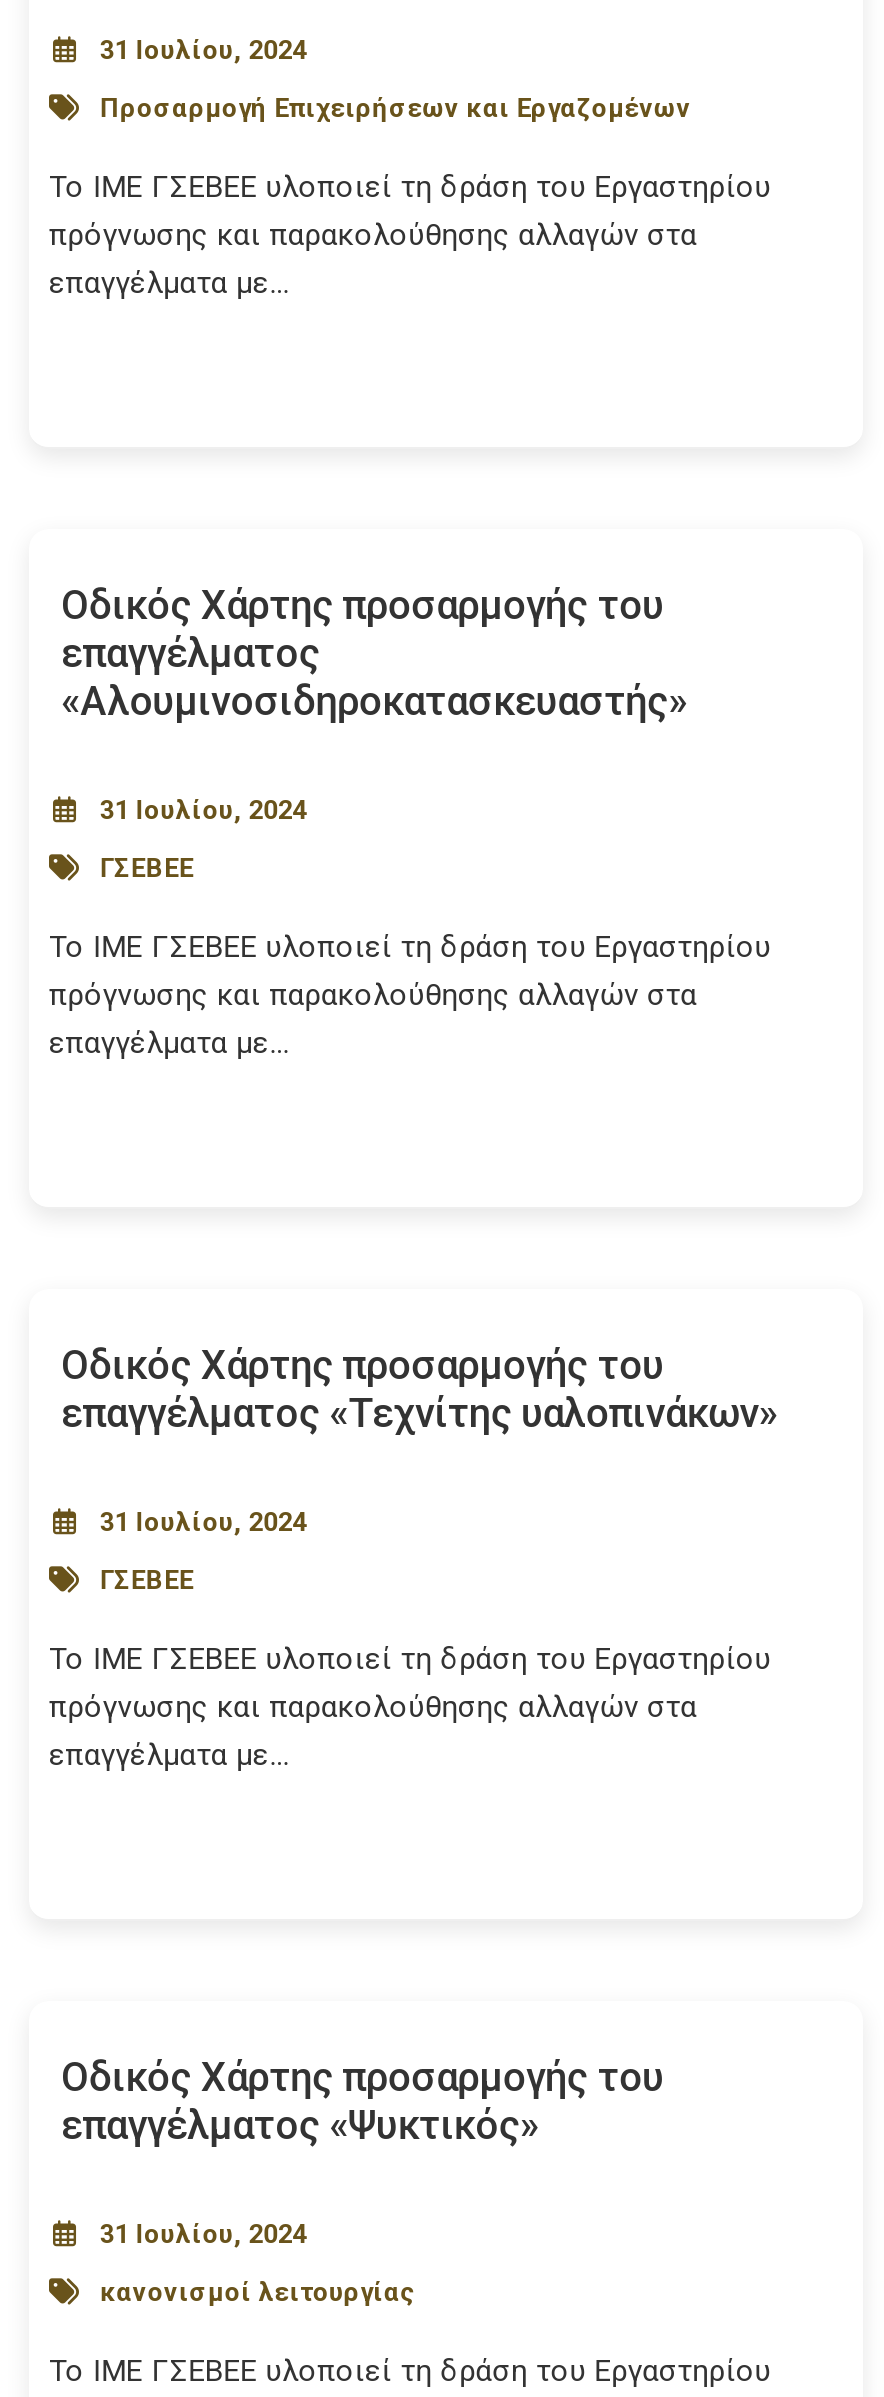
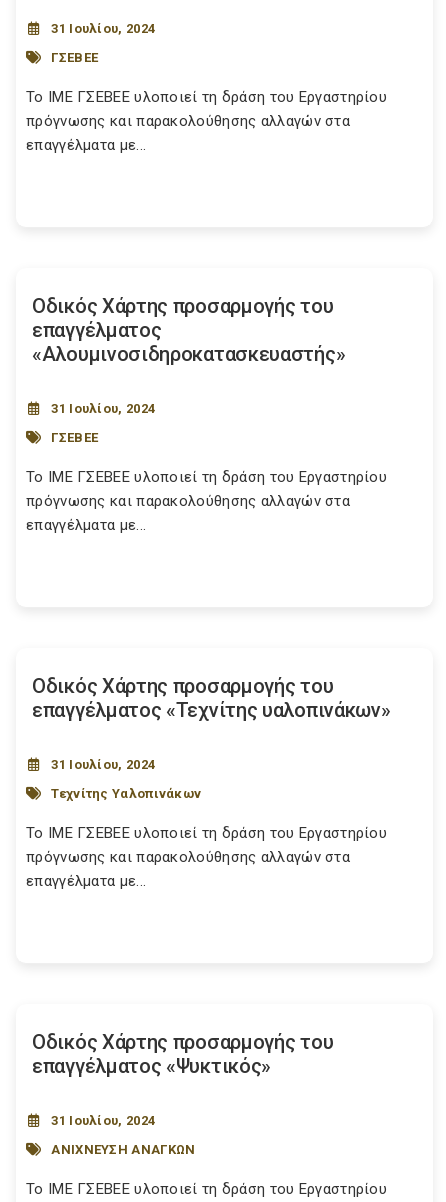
[100,92,691,122] Προσαρμογή Επιχειρήσεων και Εργαζομένων -> [51,49,98,64] ΓΣΕΒΕΕ
[100,1564,193,1594] ΓΣΕΒΕΕ -> [51,785,201,800] Τεχνίτης Υαλοπινάκων
[100,2276,417,2306] κανονισμοί λειτουργίας -> [51,1141,195,1156] ΑΝΙΧΝΕΥΣΗ ΑΝΑΓΚΩΝ

